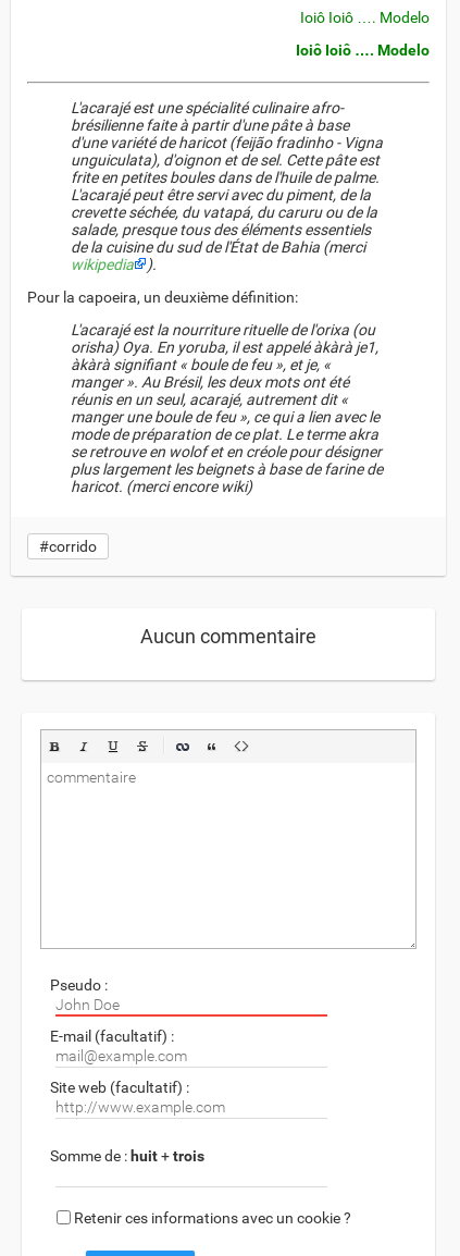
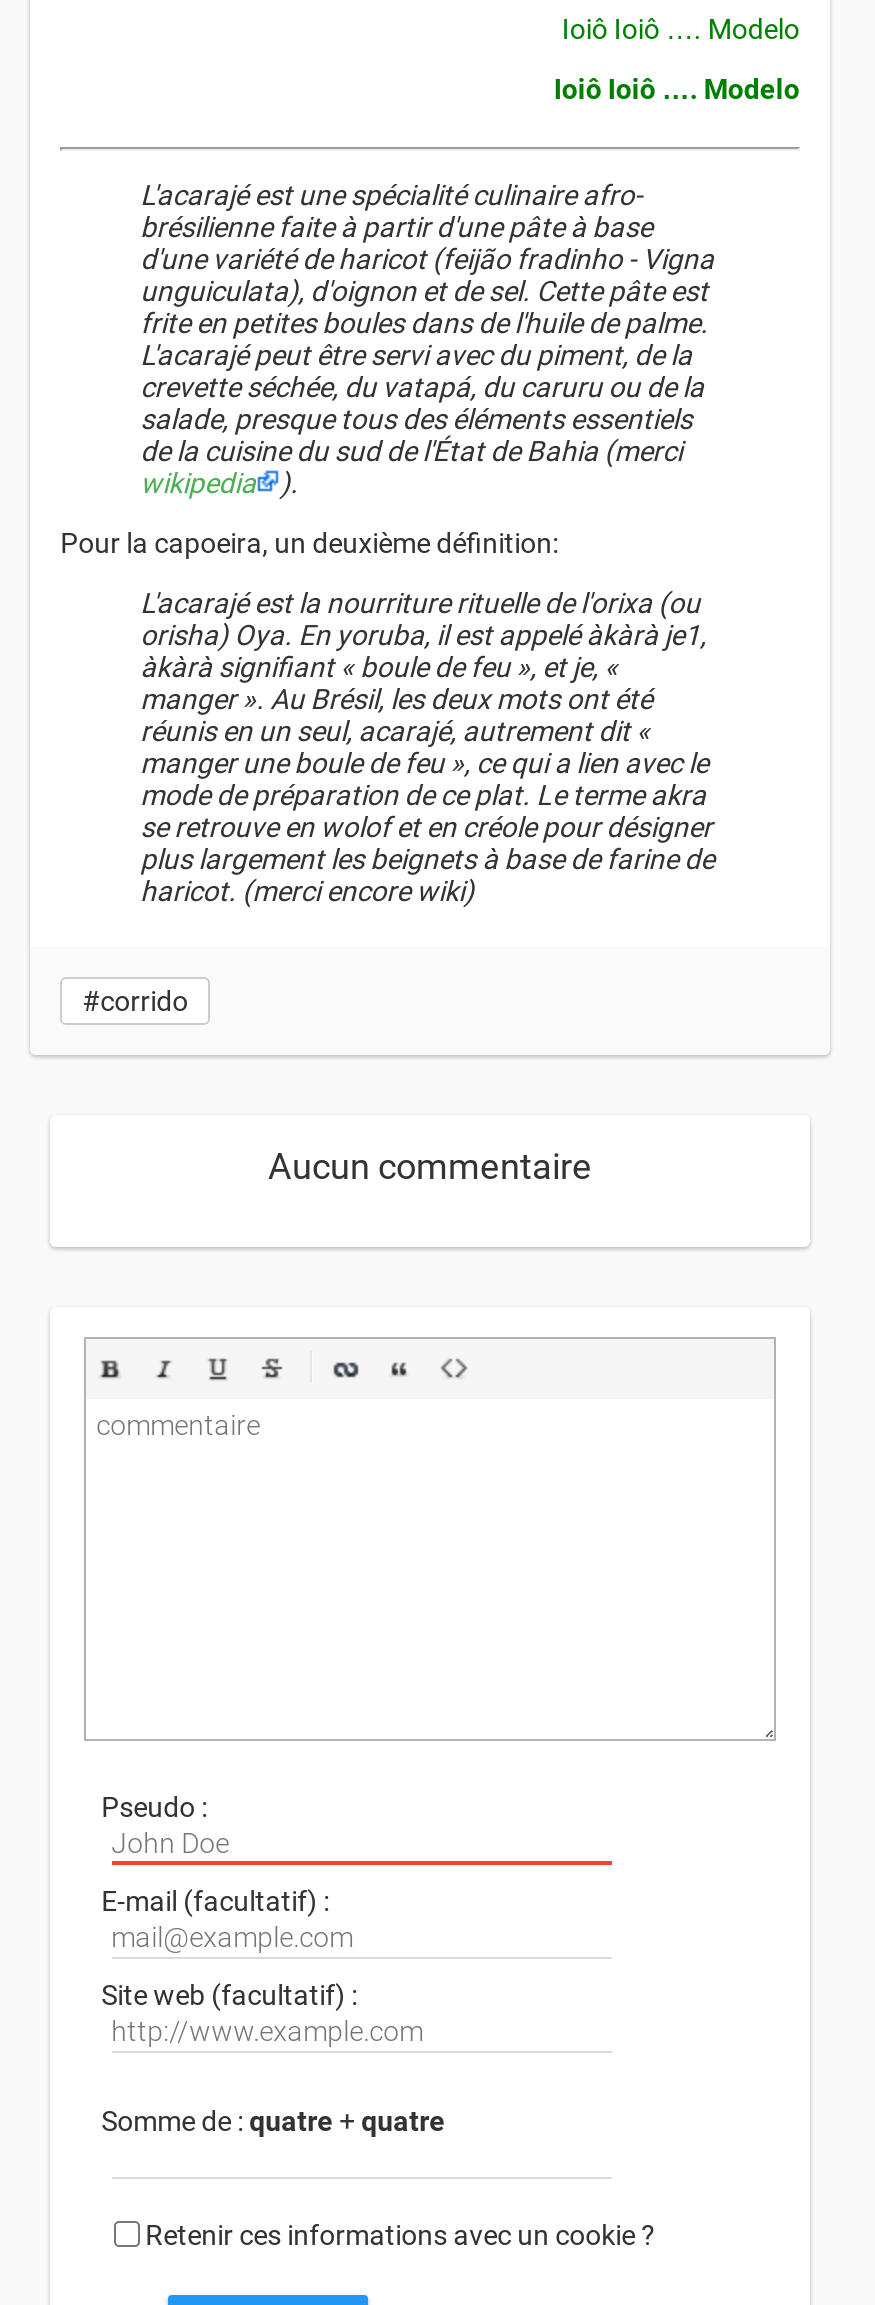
[50,1147,204,1164] Somme de : huit + trois -> [101,2104,445,2136] Somme de : quatre + quatre

